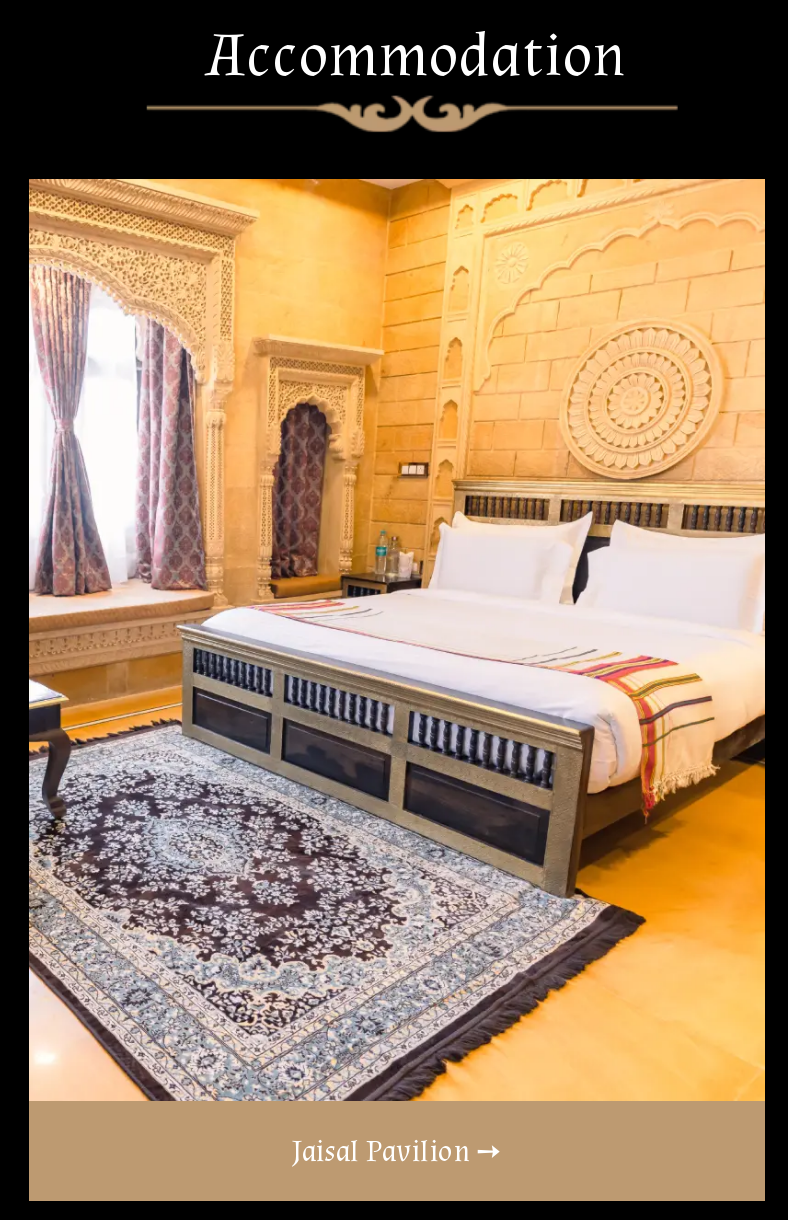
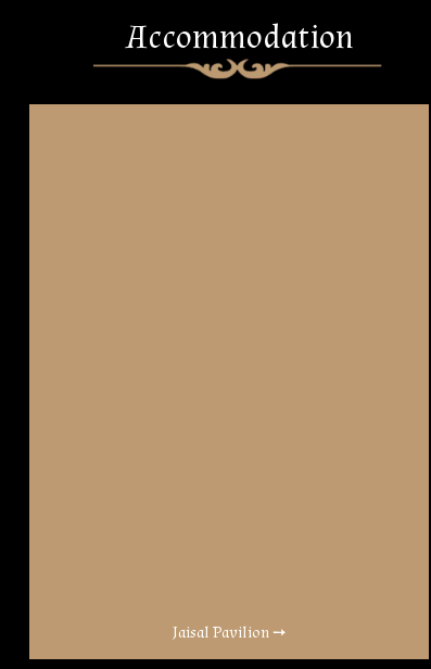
[27,177,767,1103] [image] -> none

